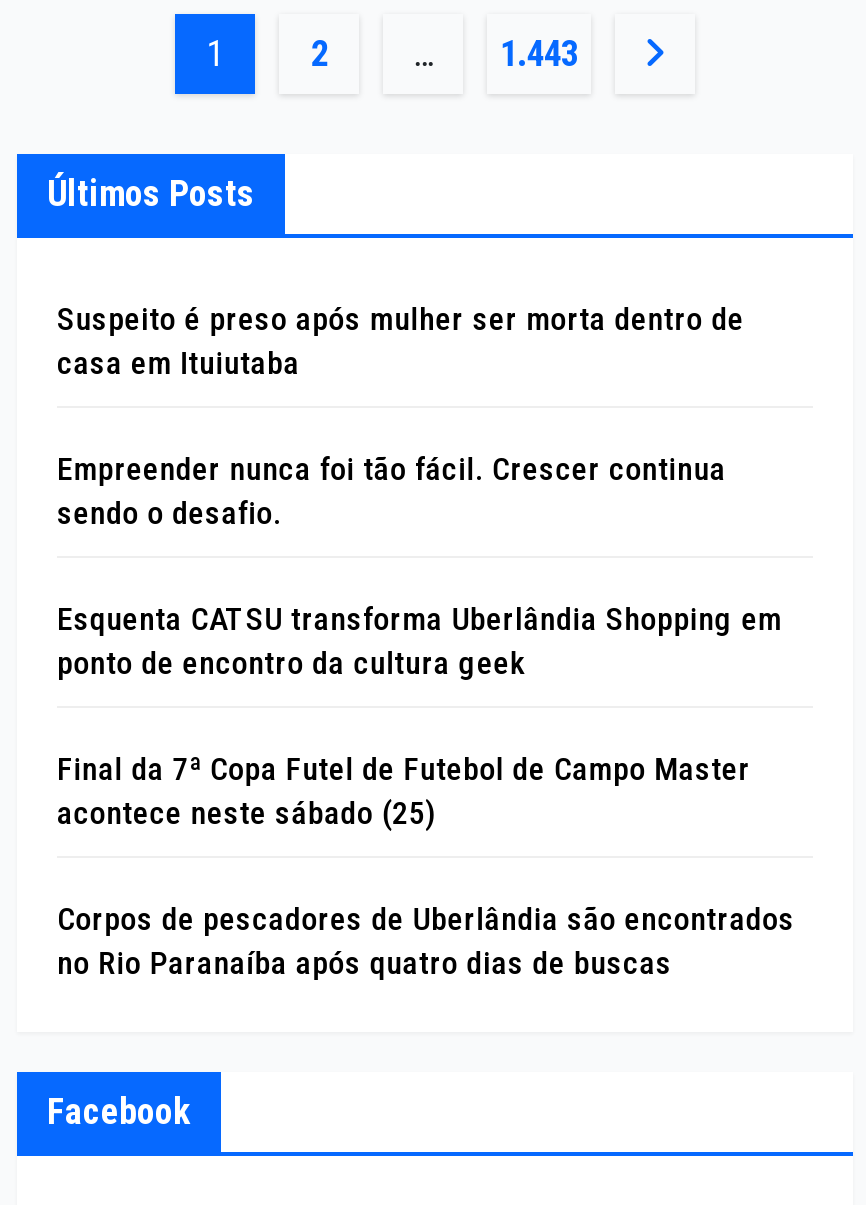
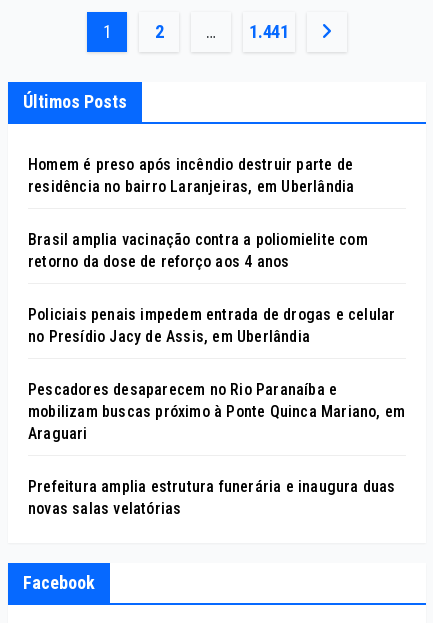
[500,33,578,75] 1.443 -> [249,21,289,42] 1.441
[57,301,744,383] Suspeito é preso após mulher ser morta dentro de | casa em Ituiutaba -> [28,155,354,196] Homem é preso após incêndio destruir parte de | residência no bairro Laranjeiras, em Uberlândia
[57,451,726,533] Empreender nunca foi tão fácil. Crescer continua | sendo o desafio. -> [28,230,368,271] Brasil amplia vacinação contra a poliomielite com | retorno da dose de reforço aos 4 anos
[57,601,782,683] Esquenta CATSU transforma Uberlândia Shopping em | ponto de encontro da cultura geek -> [28,305,395,346] Policiais penais impedem entrada de drogas e celular | no Presídio Jacy de Assis, em Uberlândia
[57,751,751,833] Final da 7ª Copa Futel de Futebol de Campo Master | acontece neste sábado (25) -> [28,380,405,443] Pescadores desaparecem no Rio Paranaíba e | mobilizam buscas próximo à Ponte Quinca Mariano, em | Araguari
[57,901,795,983] Corpos de pescadores de Uberlândia são encontrados | no Rio Paranaíba após quatro dias de buscas -> [28,477,396,518] Prefeitura amplia estrutura funerária e inaugura duas | novas salas velatórias

